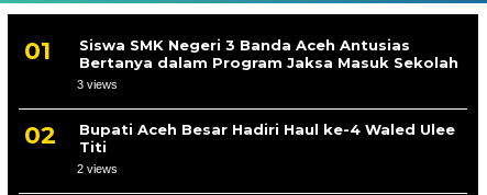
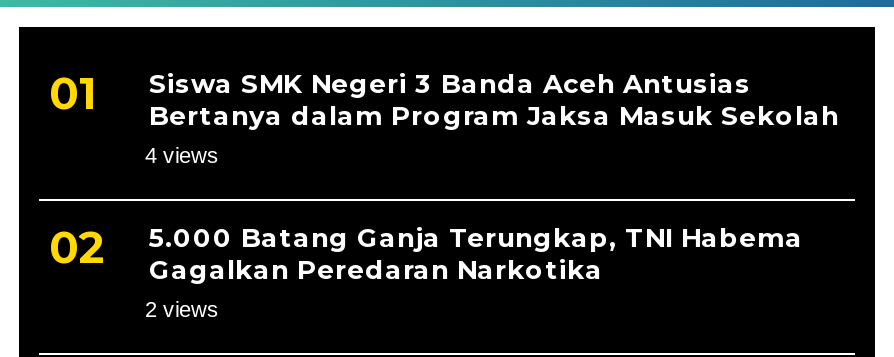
[77,77,118,90] 3 views -> [145,142,219,166] 4 views
[79,120,455,155] Bupati Aceh Besar Hadiri Haul ke-4 Waled Ulee | Titi -> [149,220,803,284] 5.000 Batang Ganja Terungkap, TNI Habema | Gagalkan Peredaran Narkotika

